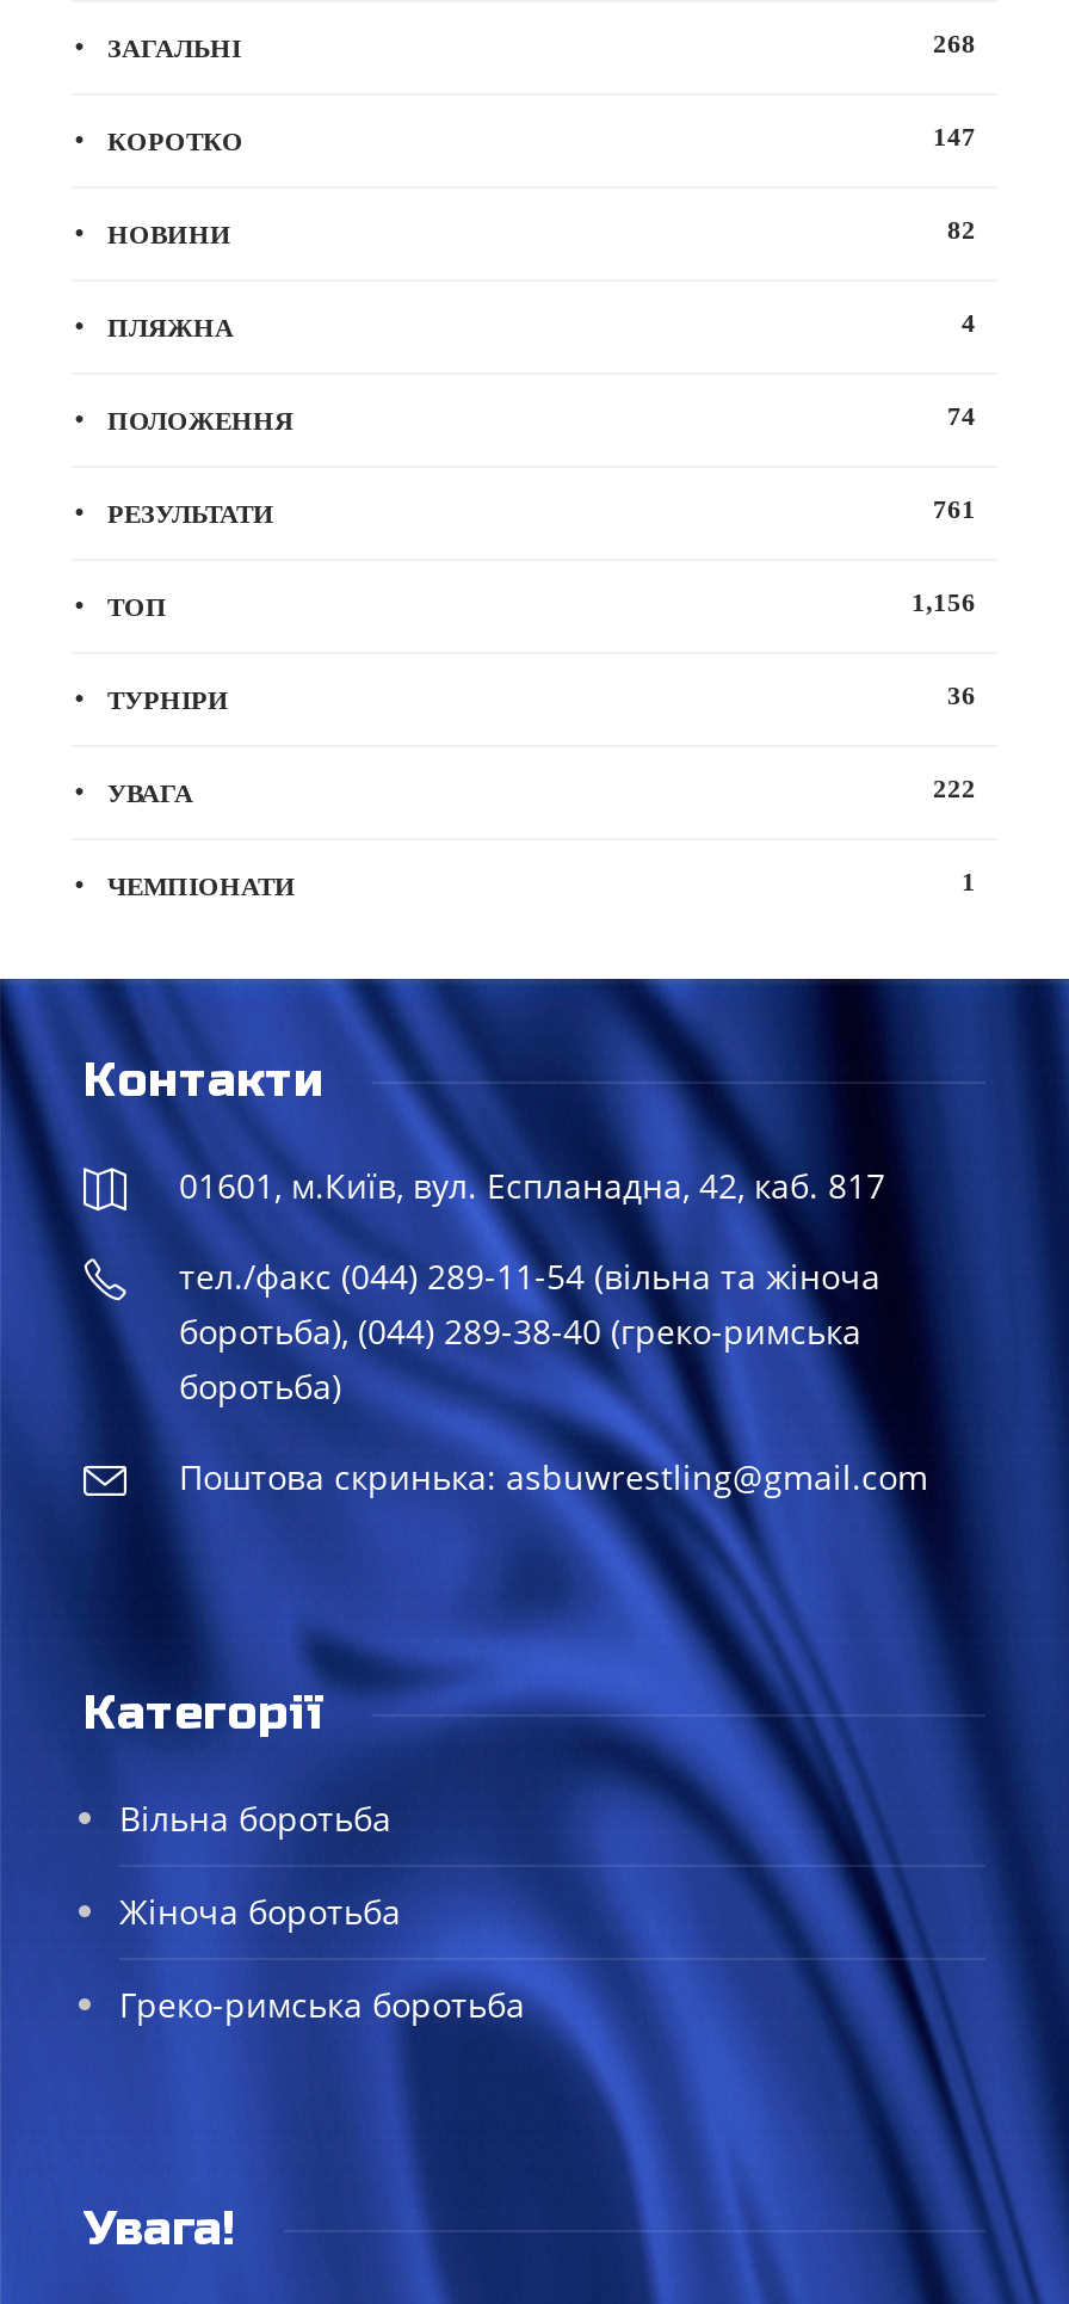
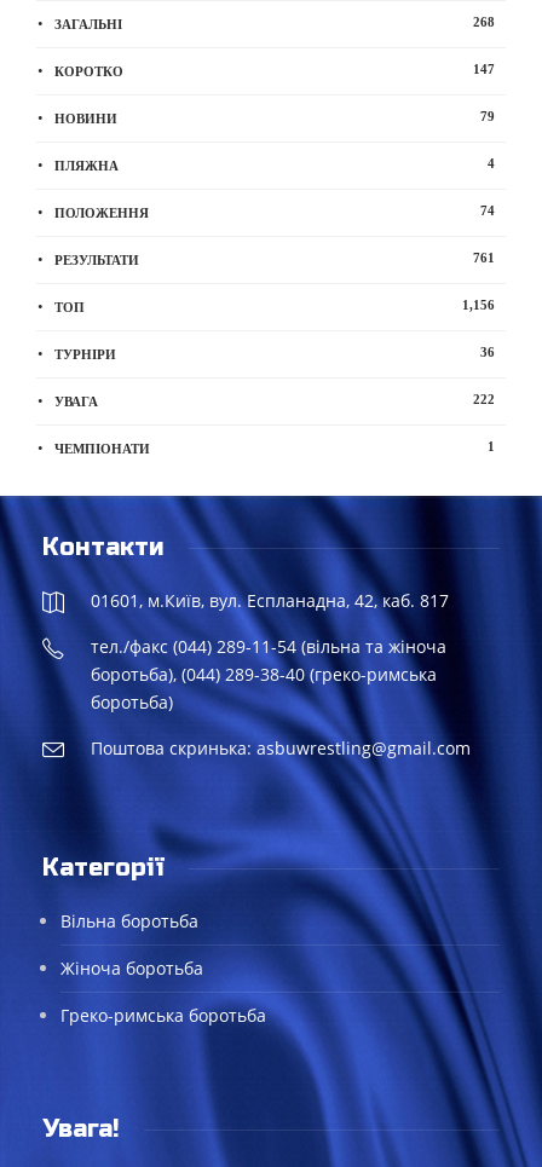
[947,216,976,244] 82 -> [480,109,495,124] 79

